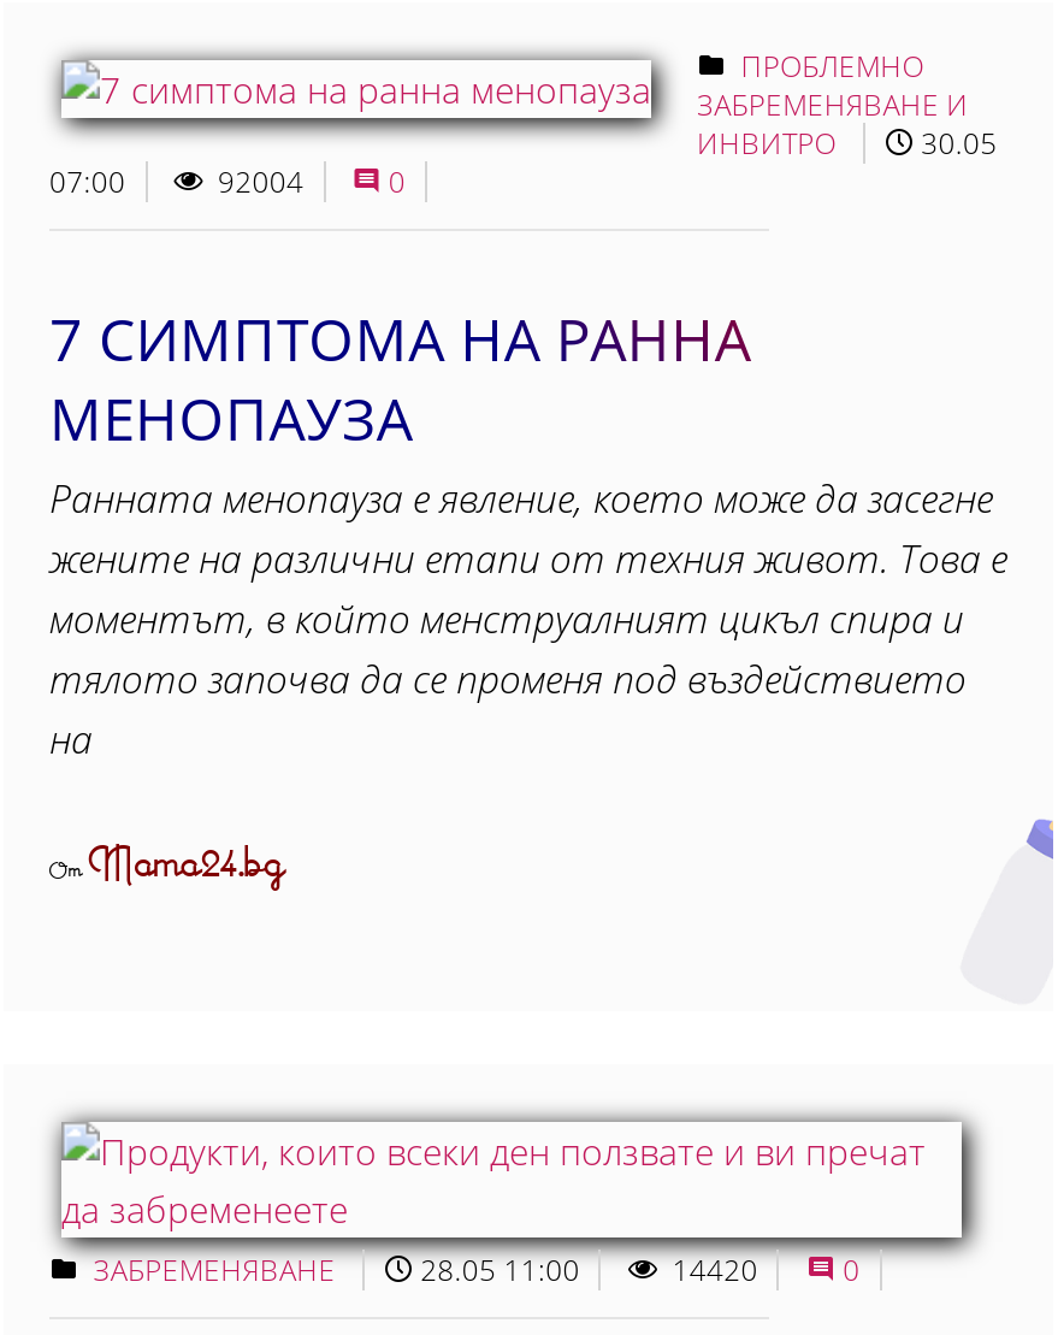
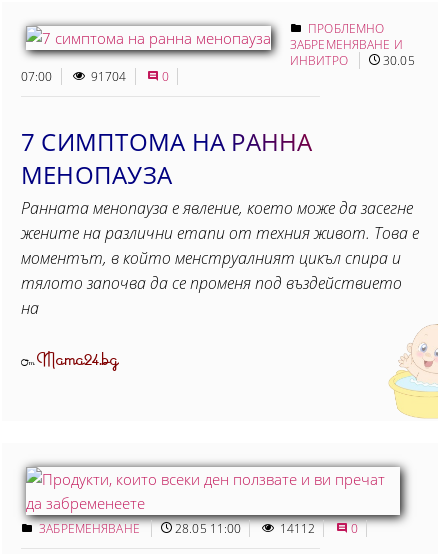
[210,160,304,201] 92004 -> [88,67,127,84] 91704
none -> [388,323,439,419] [image]
[665,1248,758,1289] 14420 -> [277,519,315,536] 14112

